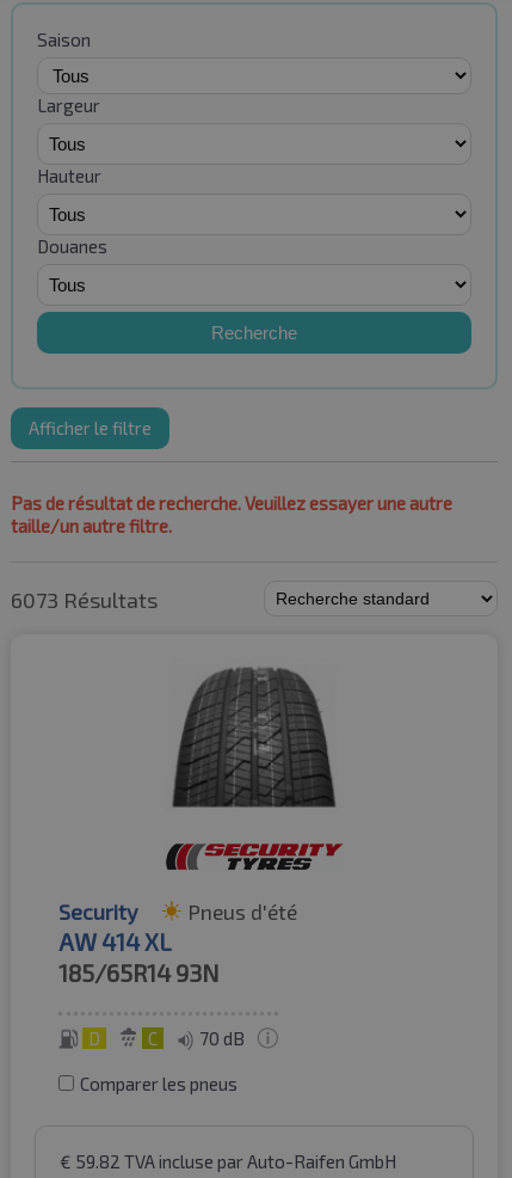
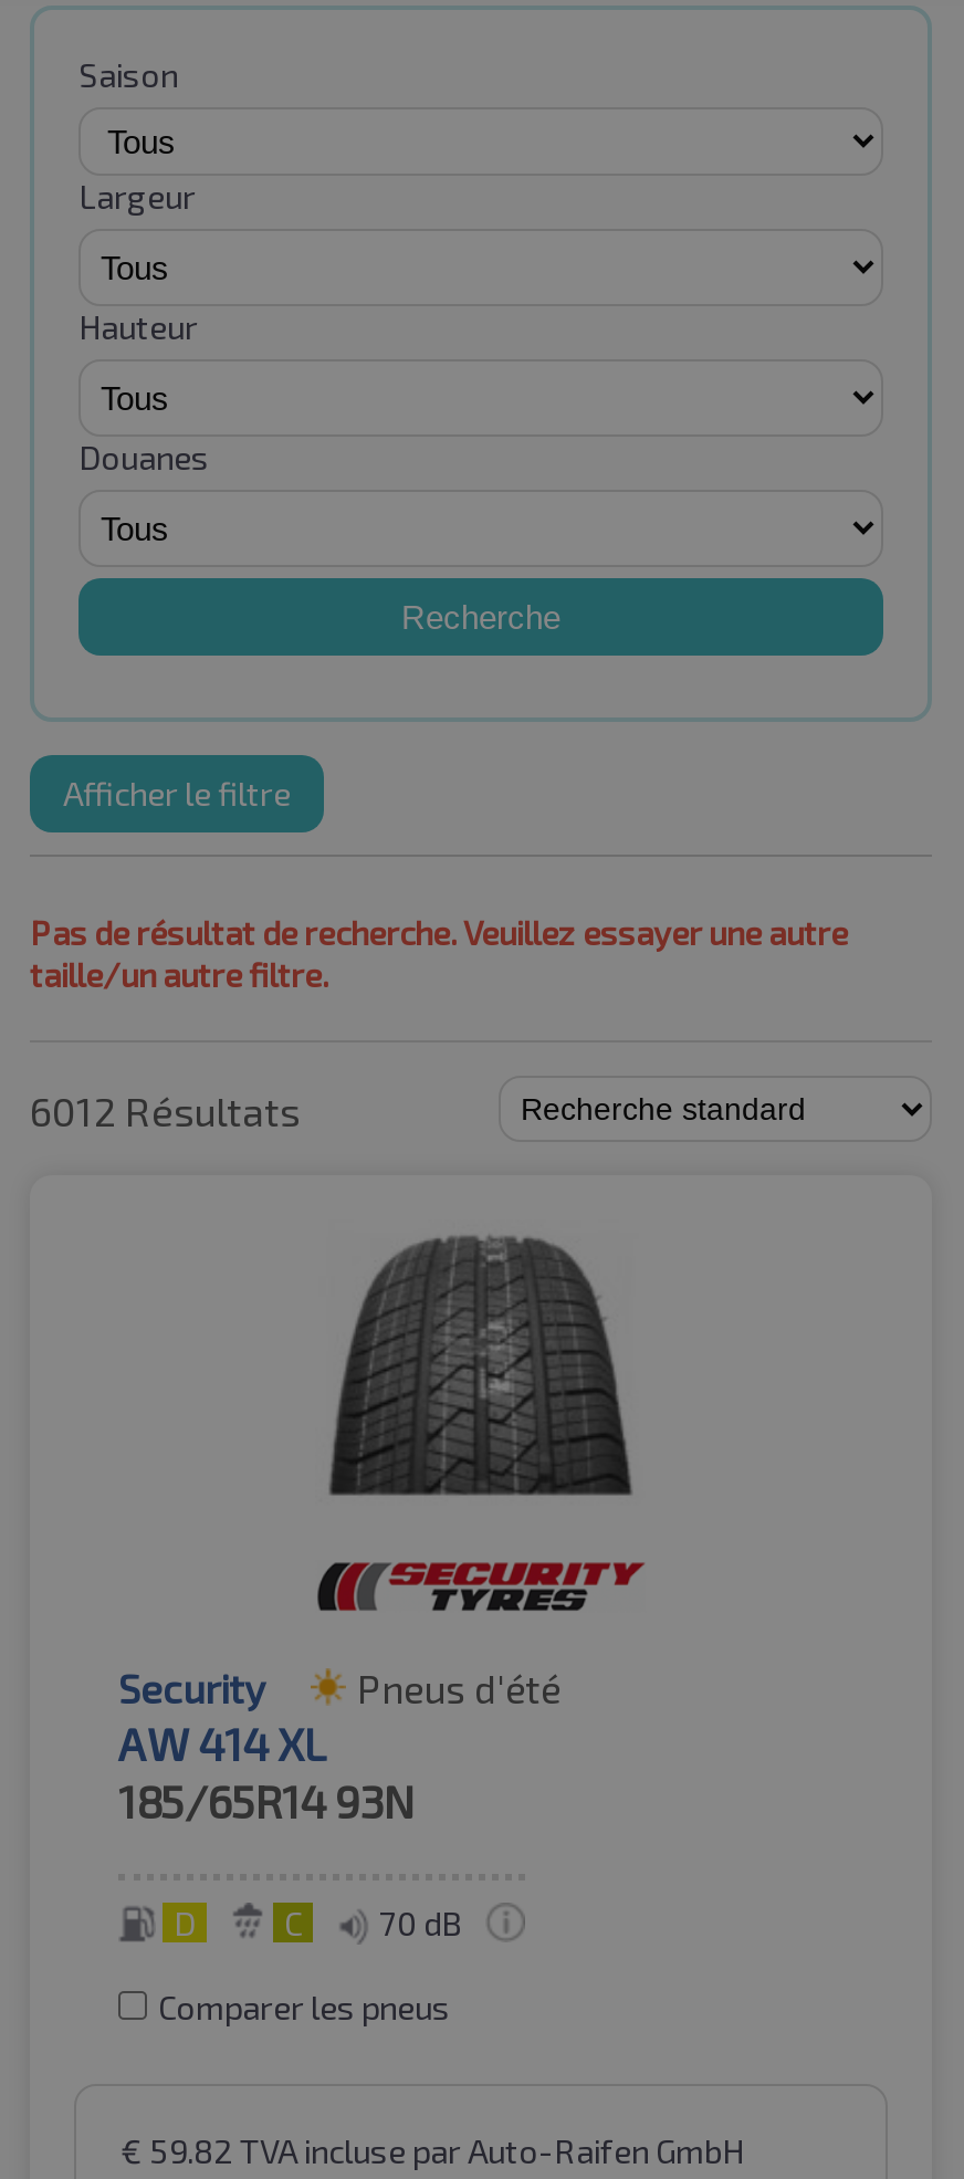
[11,587,158,613] 6073 Résultats -> [30,1087,300,1135] 6012 Résultats

